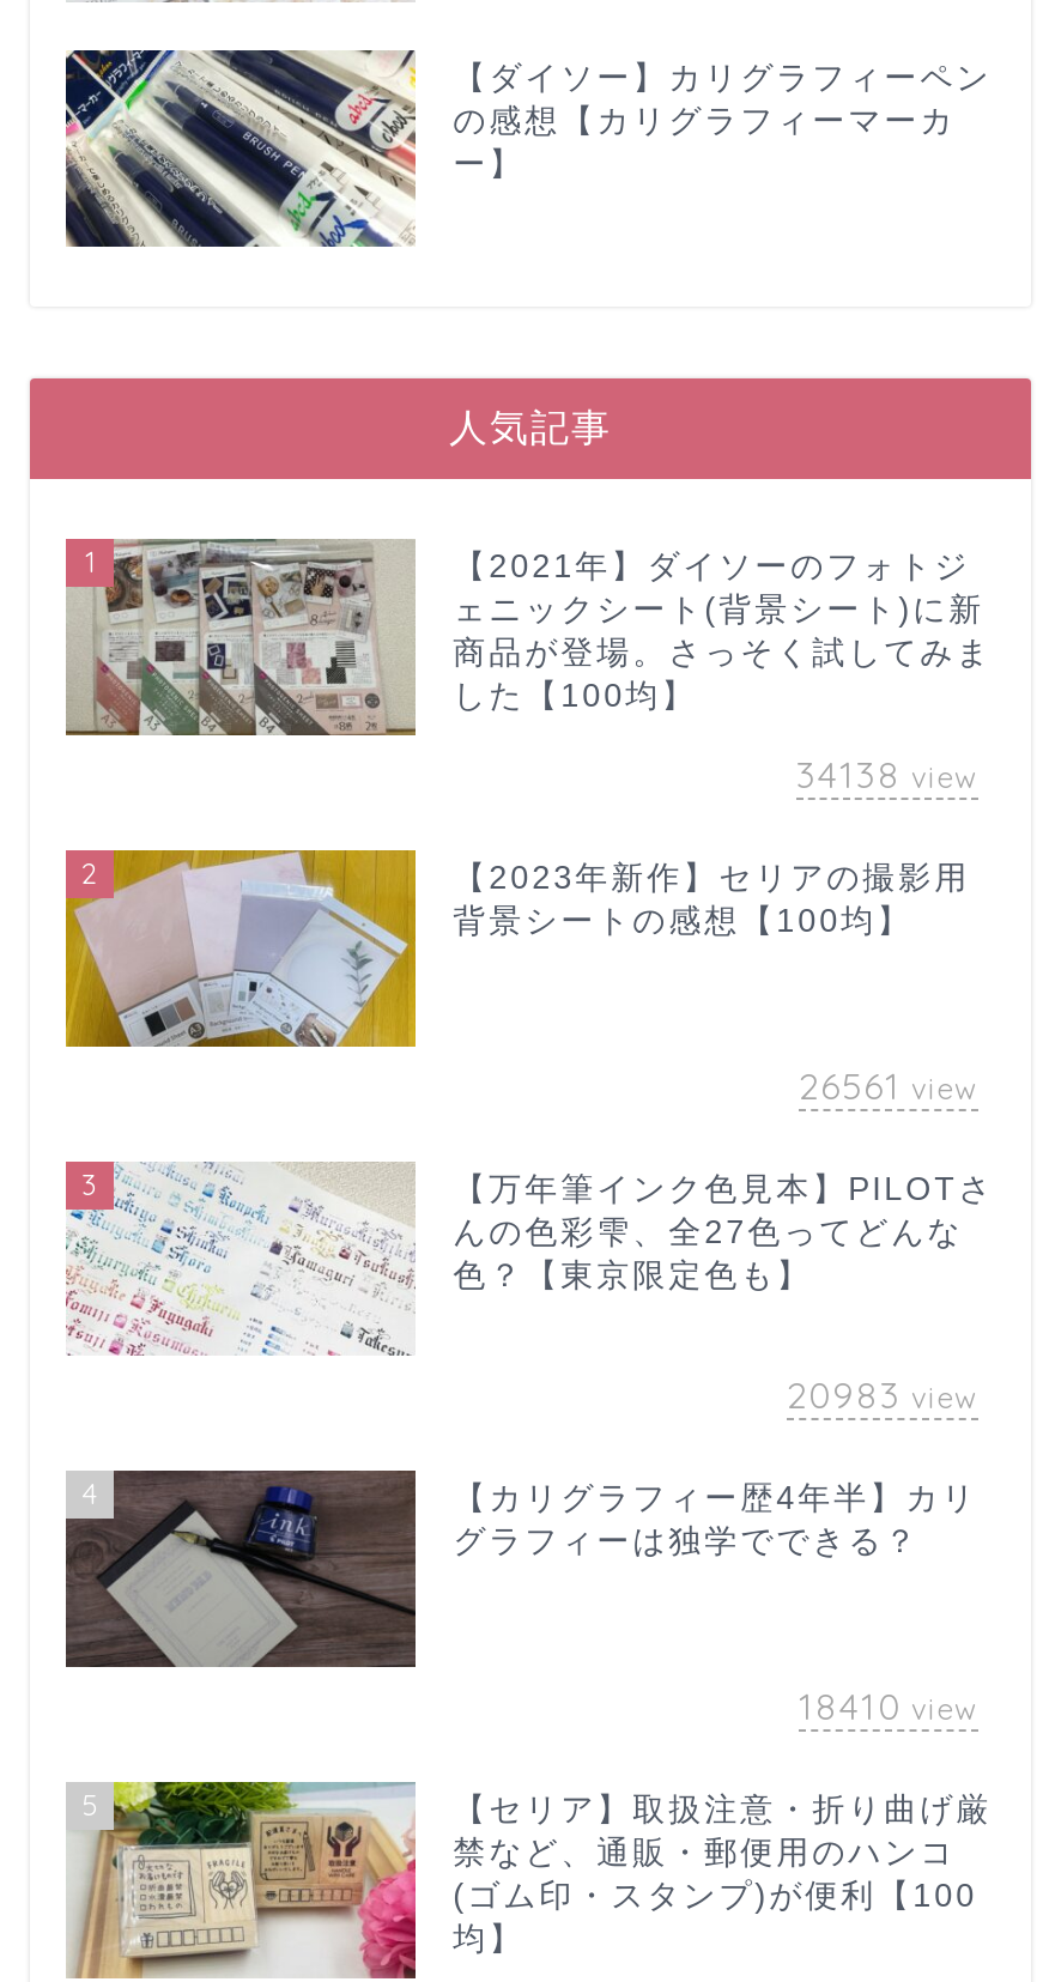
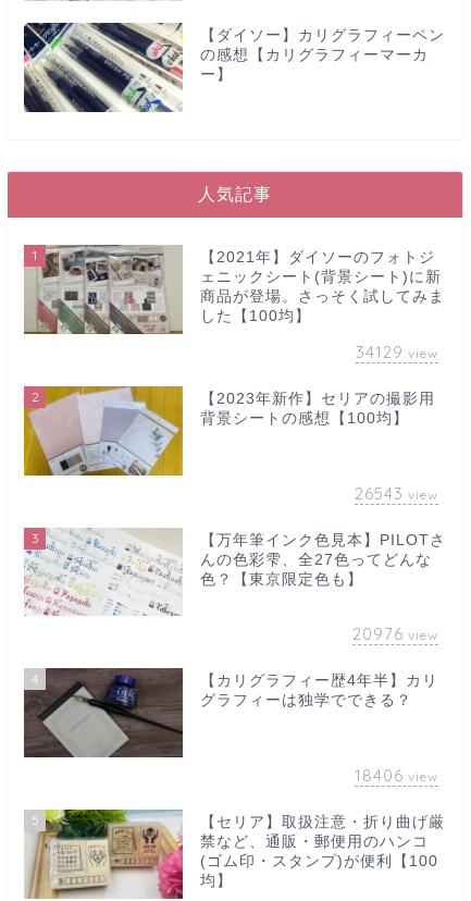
[796,752,978,797] 34138 view -> [356,341,438,362] 34129 view
[799,1062,978,1108] 26561 view -> [355,483,438,503] 26543 view
[787,1374,978,1419] 20983 view -> [352,624,438,645] 20976 view
[799,1685,978,1730] 18410 view -> [355,765,438,786] 18406 view

